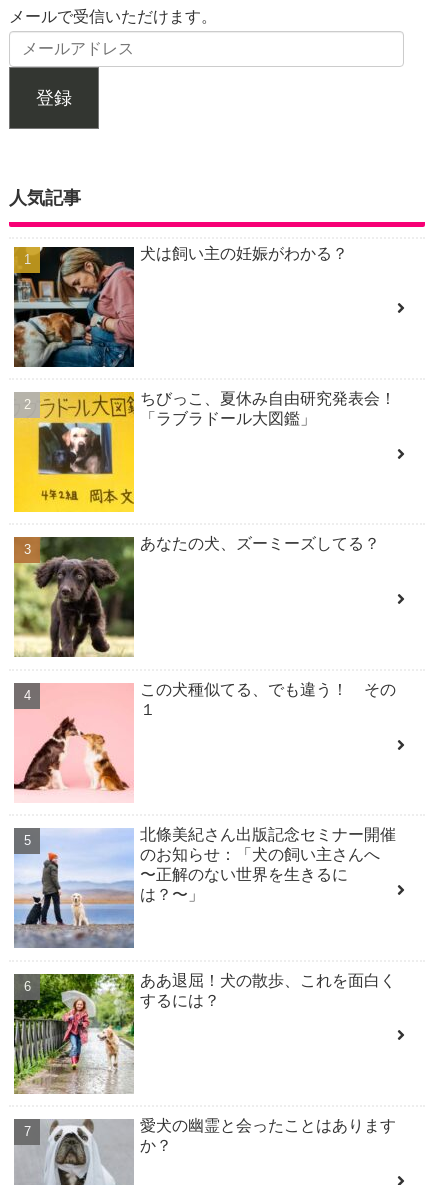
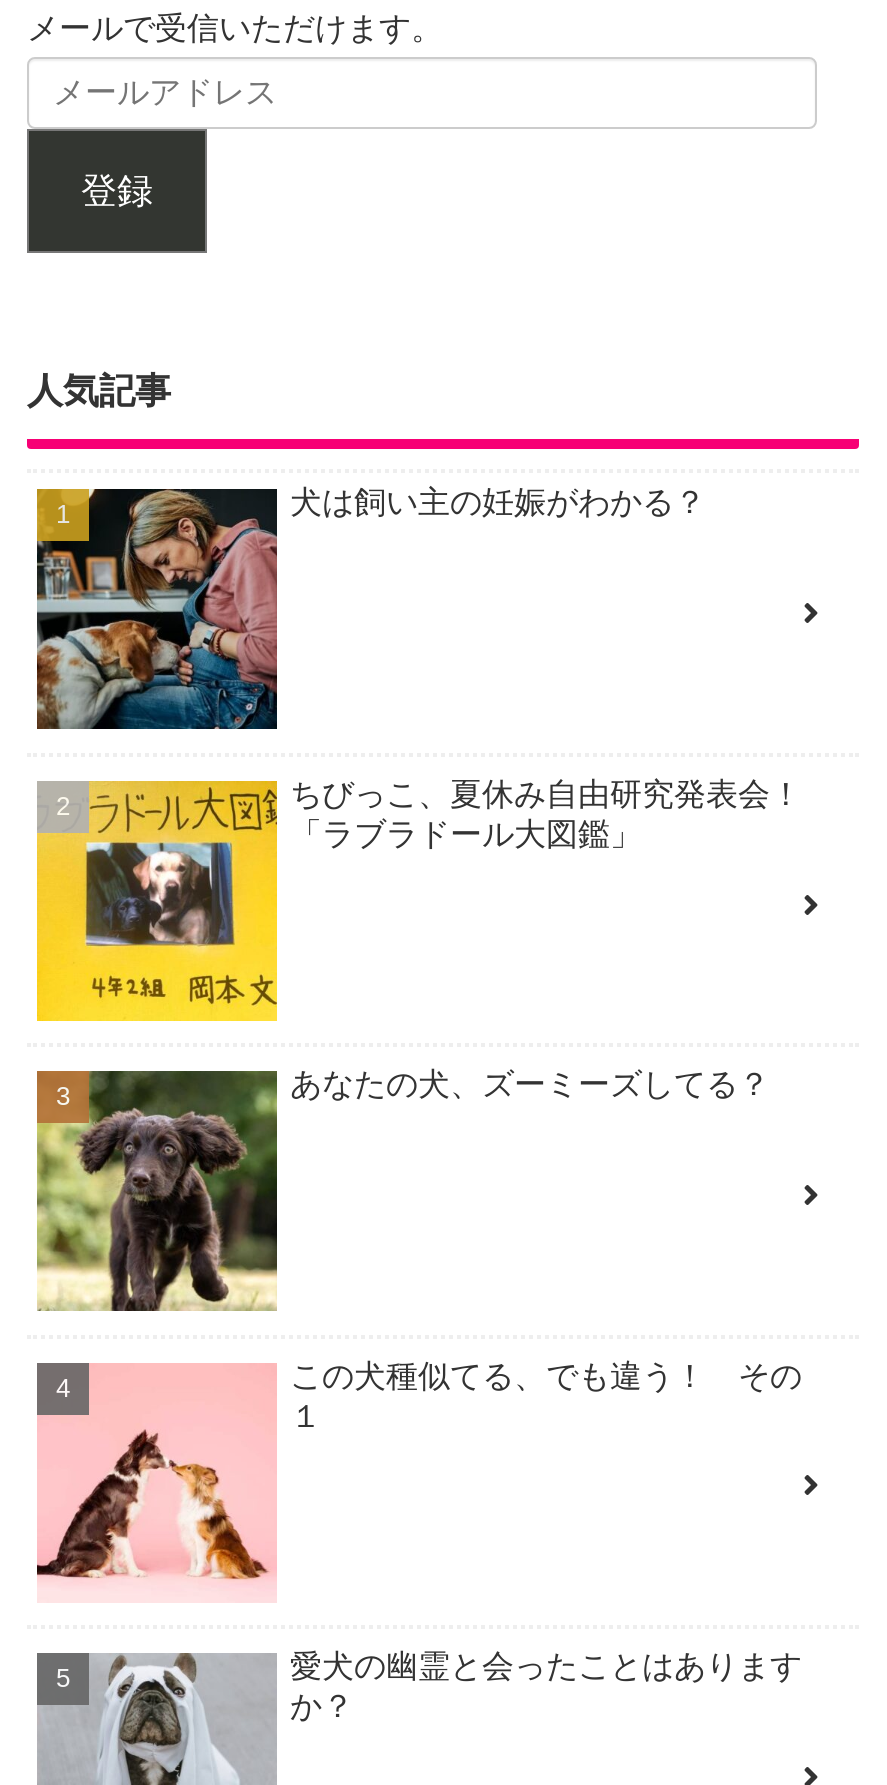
[14,826,396,949] [image] | 北條美紀さん出版記念セミナー開催 | のお知らせ：「犬の飼い主さんへ | 〜正解のない世界を生きるに | は？〜」 -> none
[13,972,396,1095] [image] | ああ退屈！犬の散歩、これを面白く | するには？ -> none

